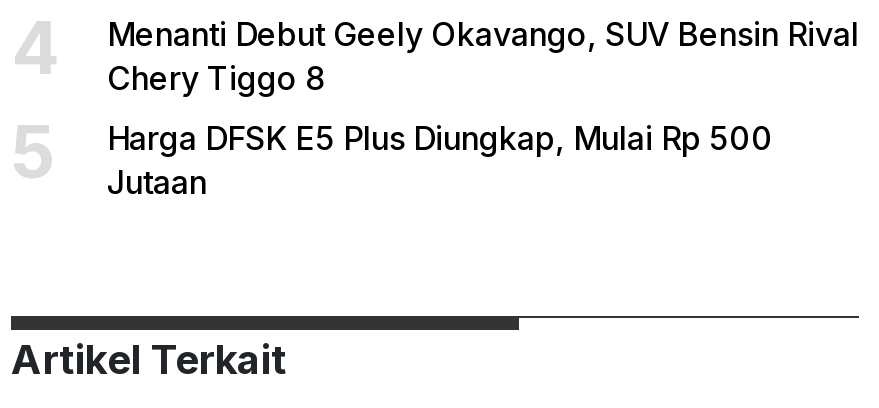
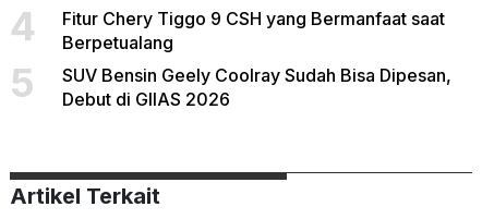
[107,15,859,99] Menanti Debut Geely Okavango, SUV Bensin Rival | Chery Tiggo 8 -> [62,8,445,54] Fitur Chery Tiggo 9 CSH yang Bermanfaat saat | Berpetualang
[107,119,773,203] Harga DFSK E5 Plus Diungkap, Mulai Rp 500 | Jutaan -> [62,65,451,111] SUV Bensin Geely Coolray Sudah Bisa Dipesan, | Debut di GIIAS 2026

